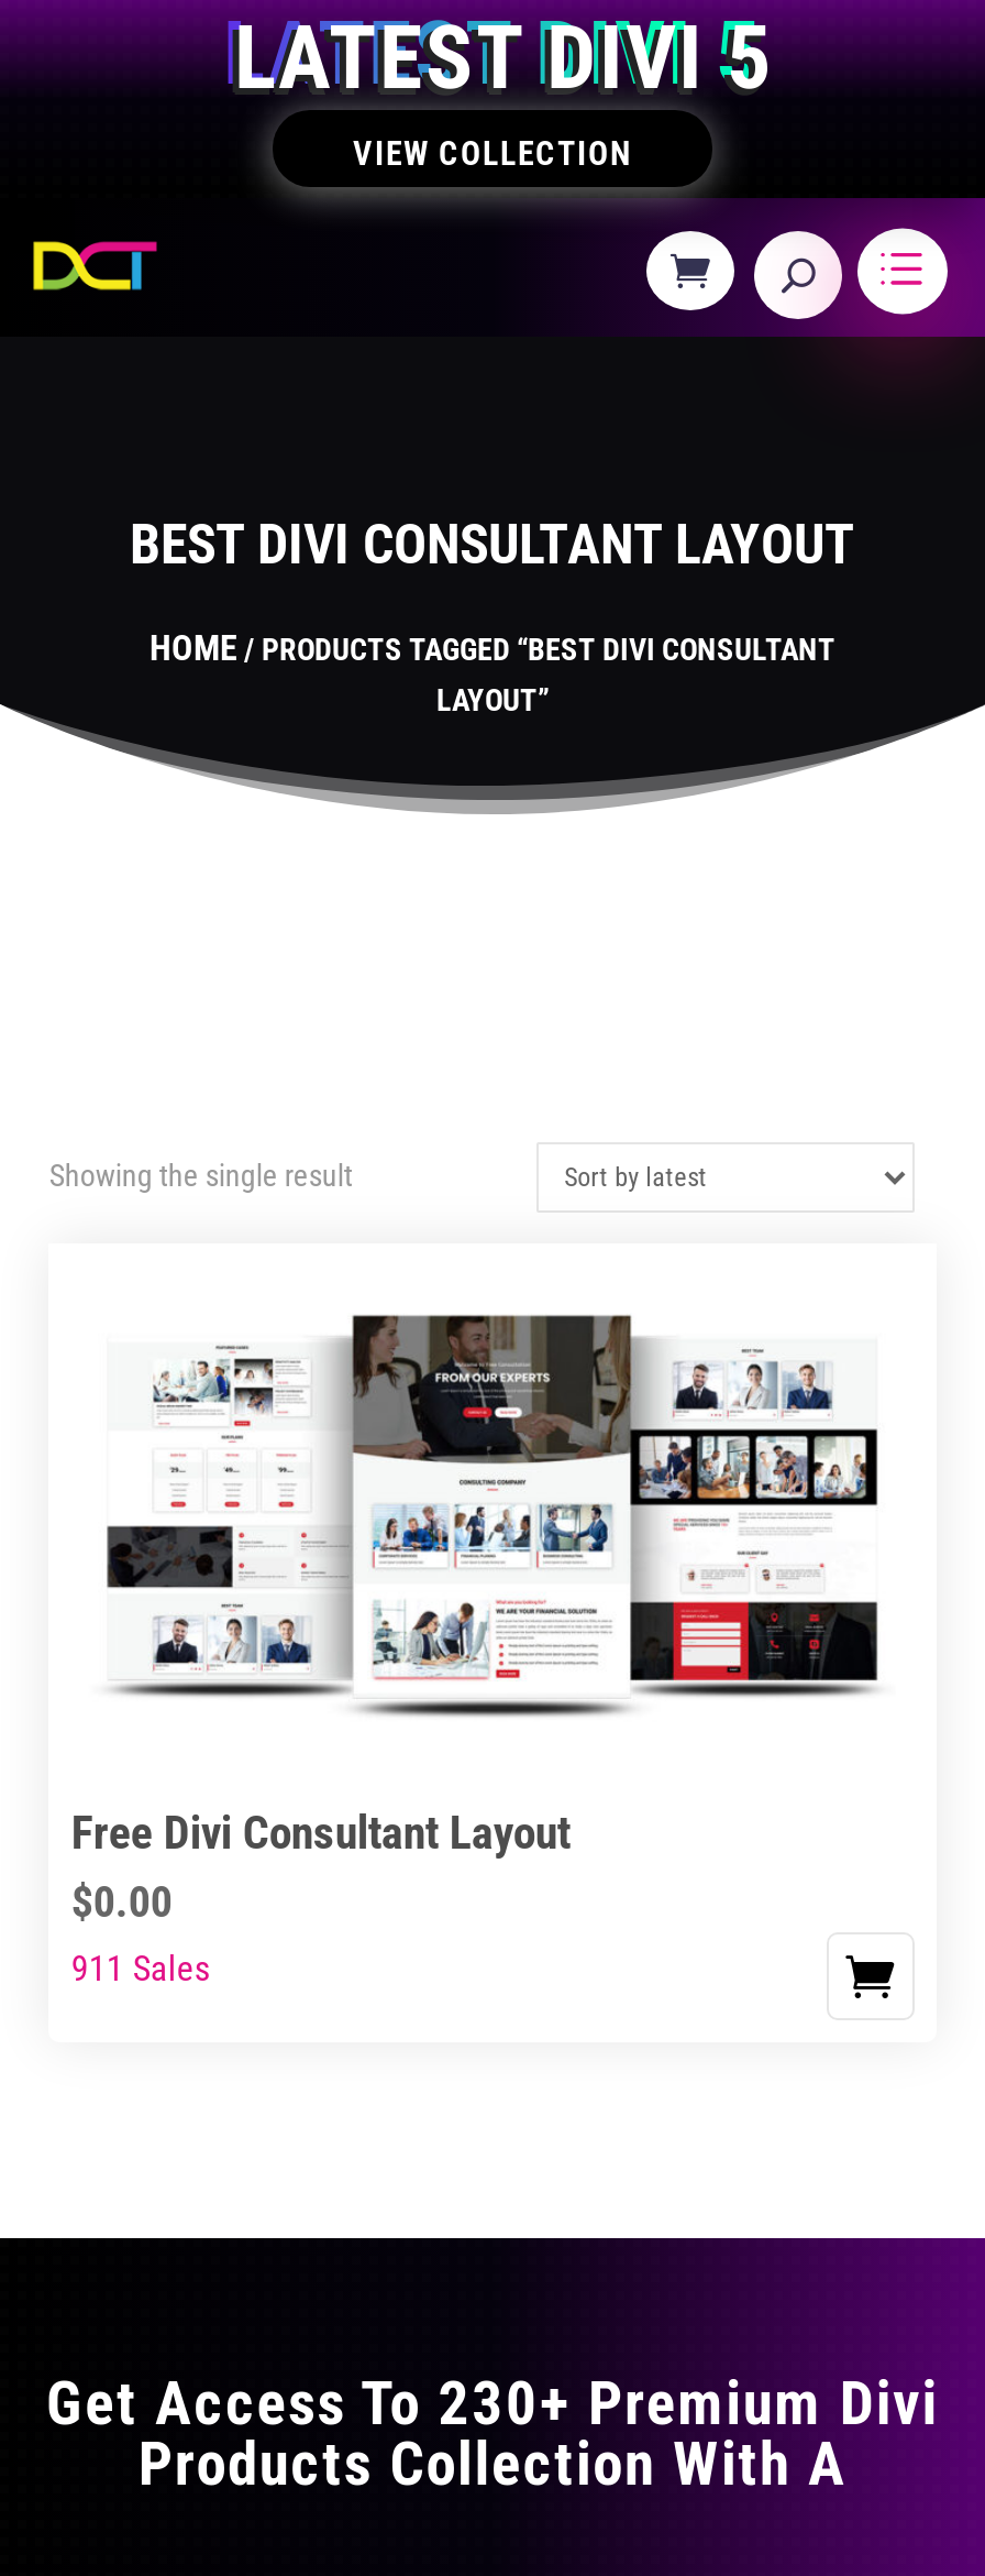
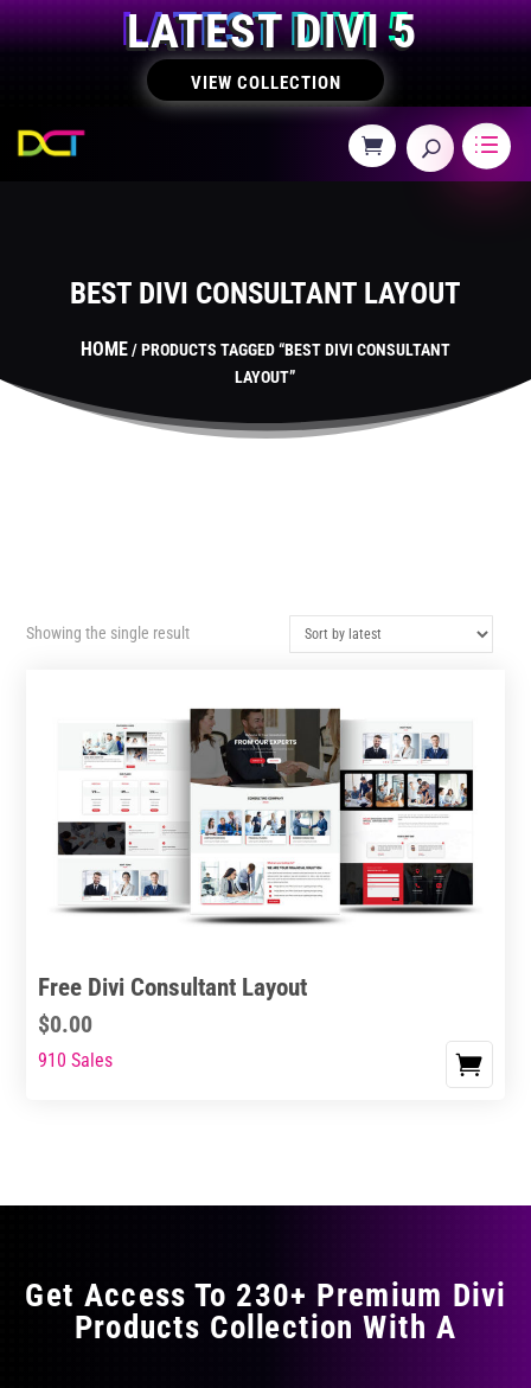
[71,1948,210,1989] 911 Sales -> [38,1049,113,1072] 910 Sales

